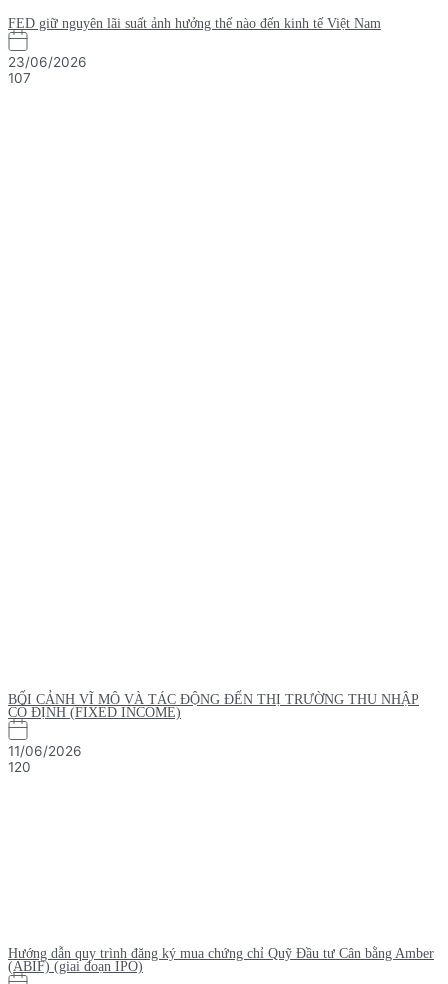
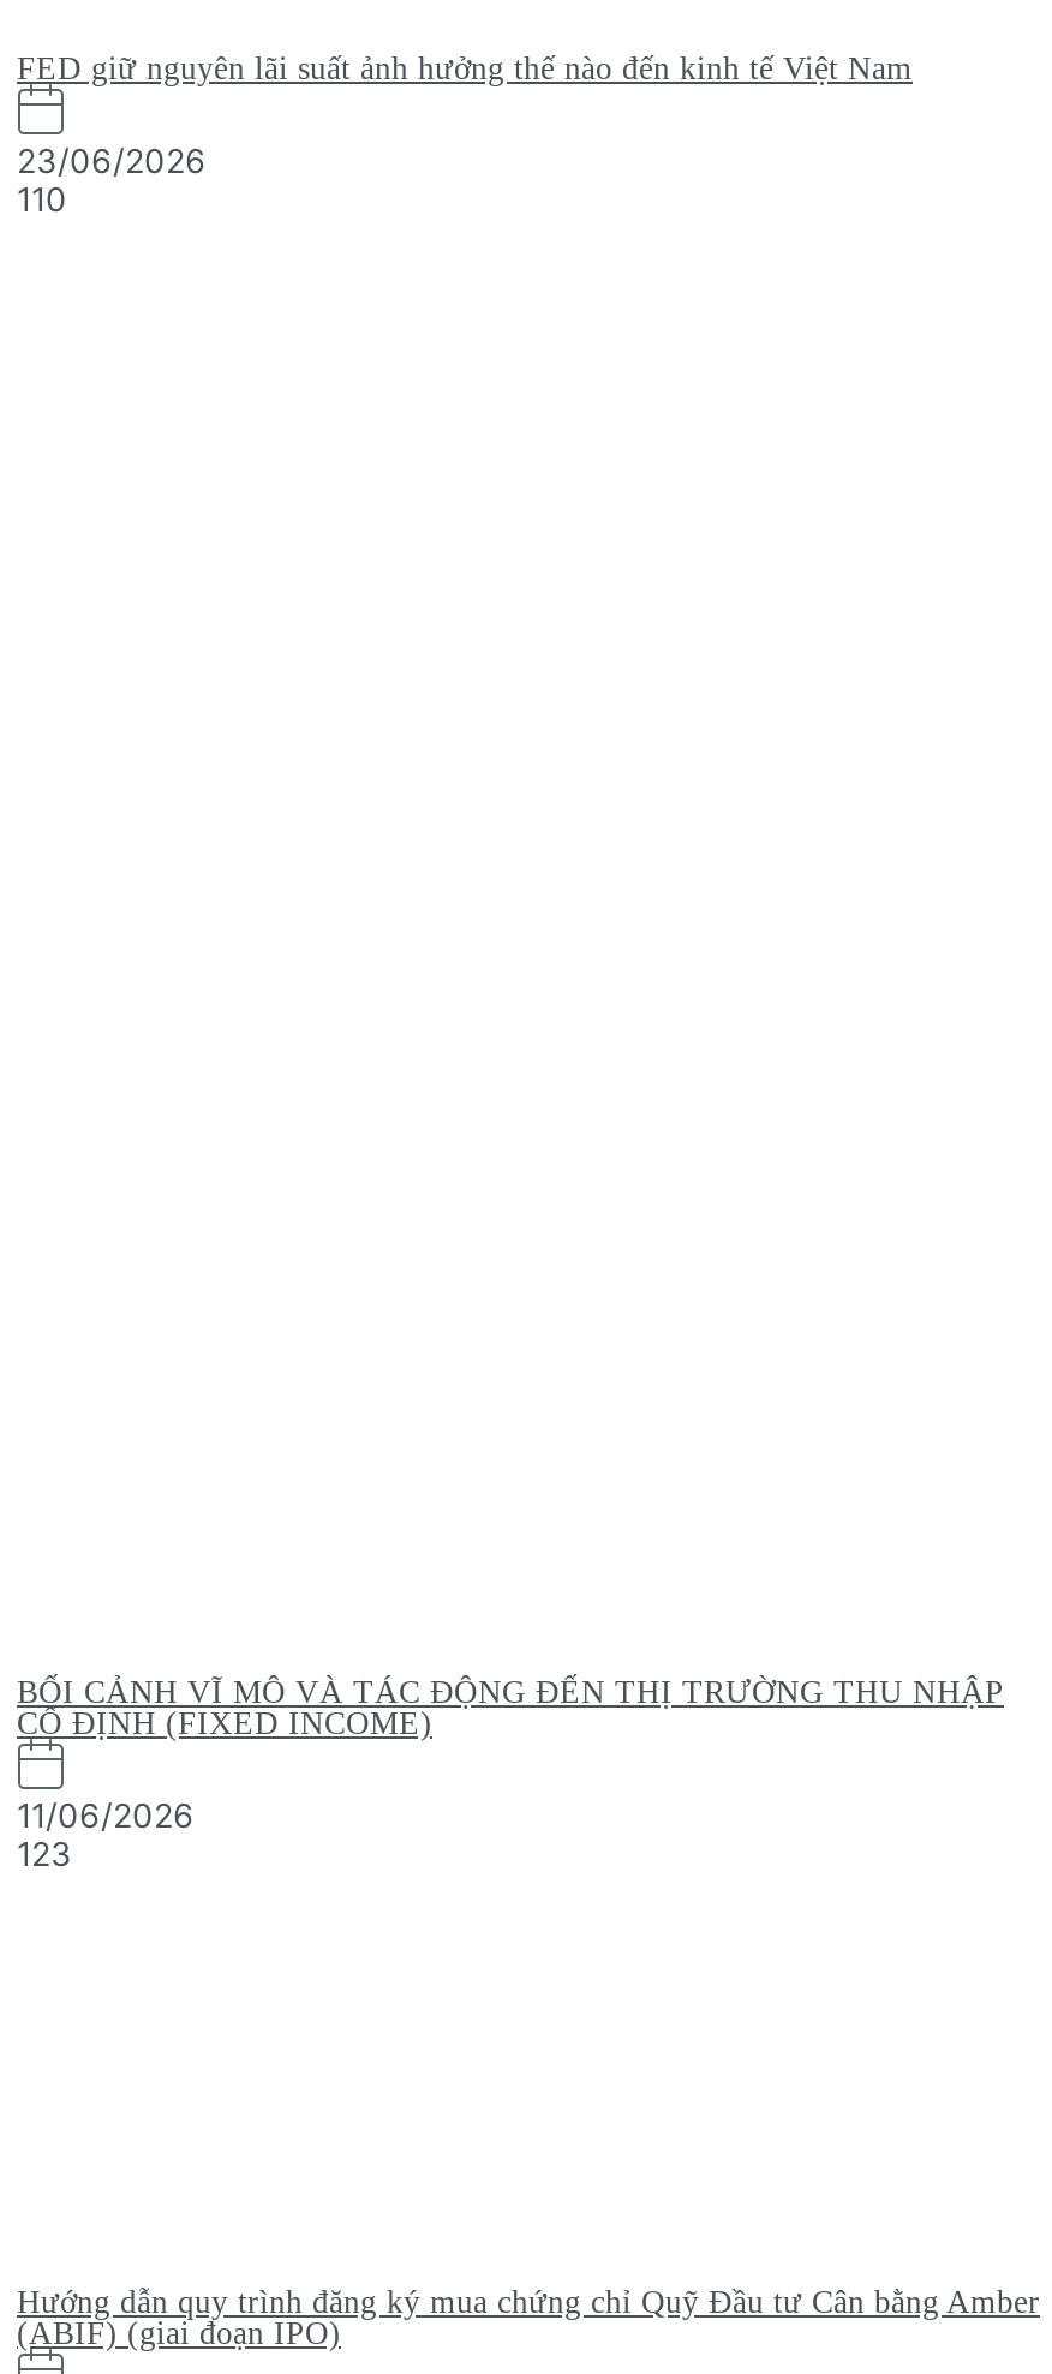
[8,70,31,86] 107 -> [17,180,67,218] 110
[8,759,31,775] 120 -> [17,1835,72,1873] 123

